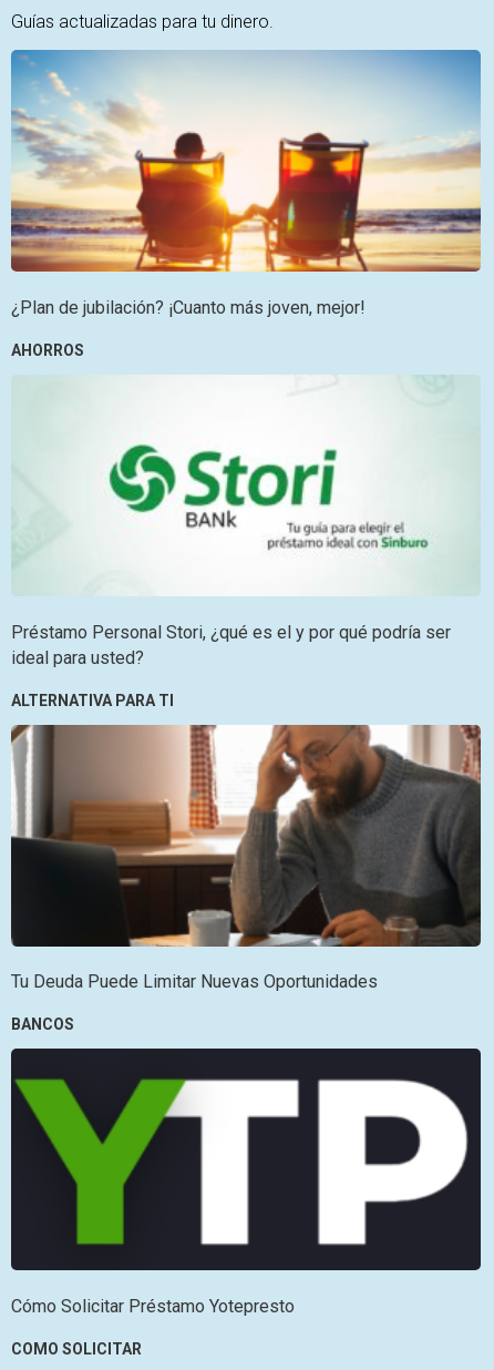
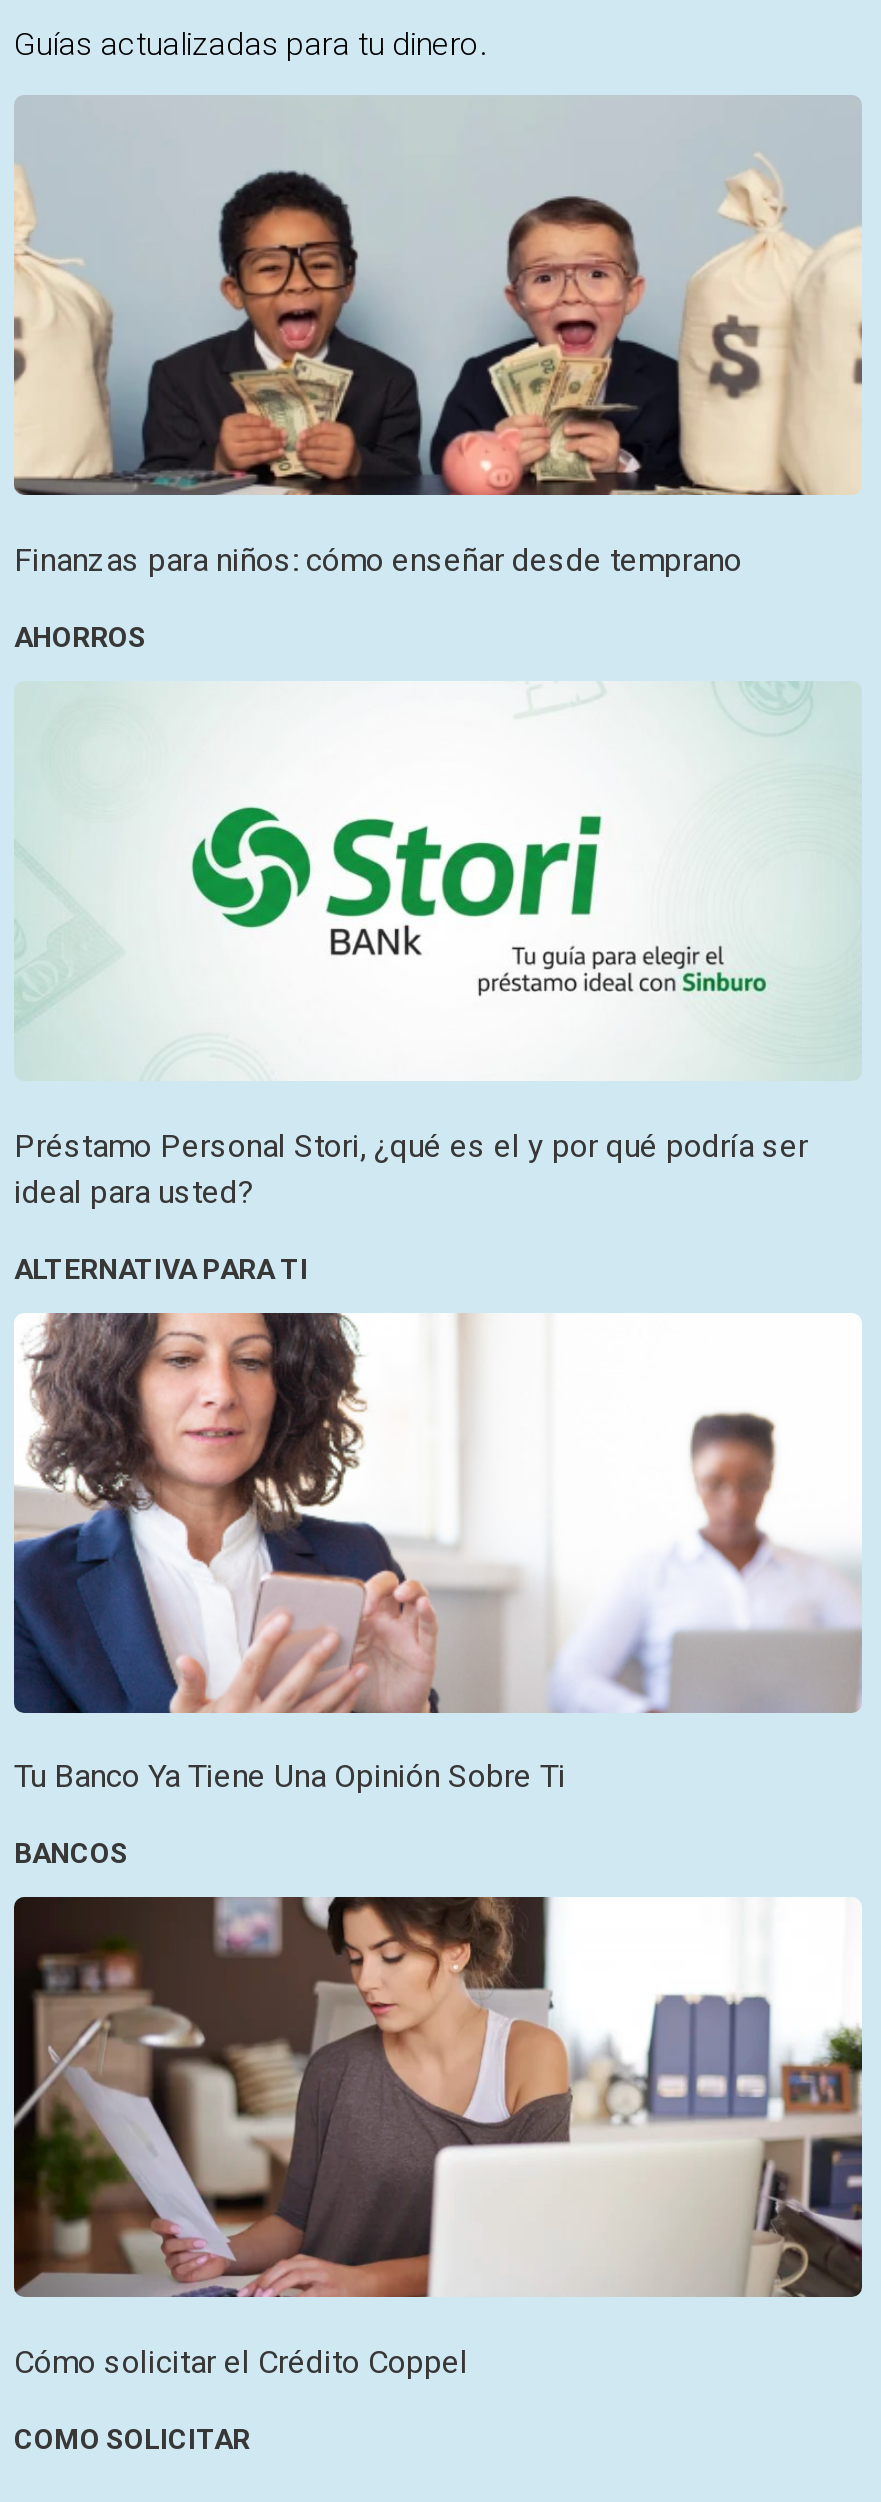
[10,50,482,318] [image] | ¿Plan de jubilación? ¡Cuanto más joven, mejor! -> [12,95,864,579] [image] | Finanzas para niños: cómo enseñar desde temprano
[10,724,482,992] [image] | Tu Deuda Puede Limitar Nuevas Oportunidades -> [12,1311,862,1796] [image] | Tu Banco Ya Tiene Una Opinión Sobre Ti
[11,1047,482,1317] [image] | Cómo Solicitar Préstamo Yotepresto -> [14,1895,864,2381] [image] | Cómo solicitar el Crédito Coppel

